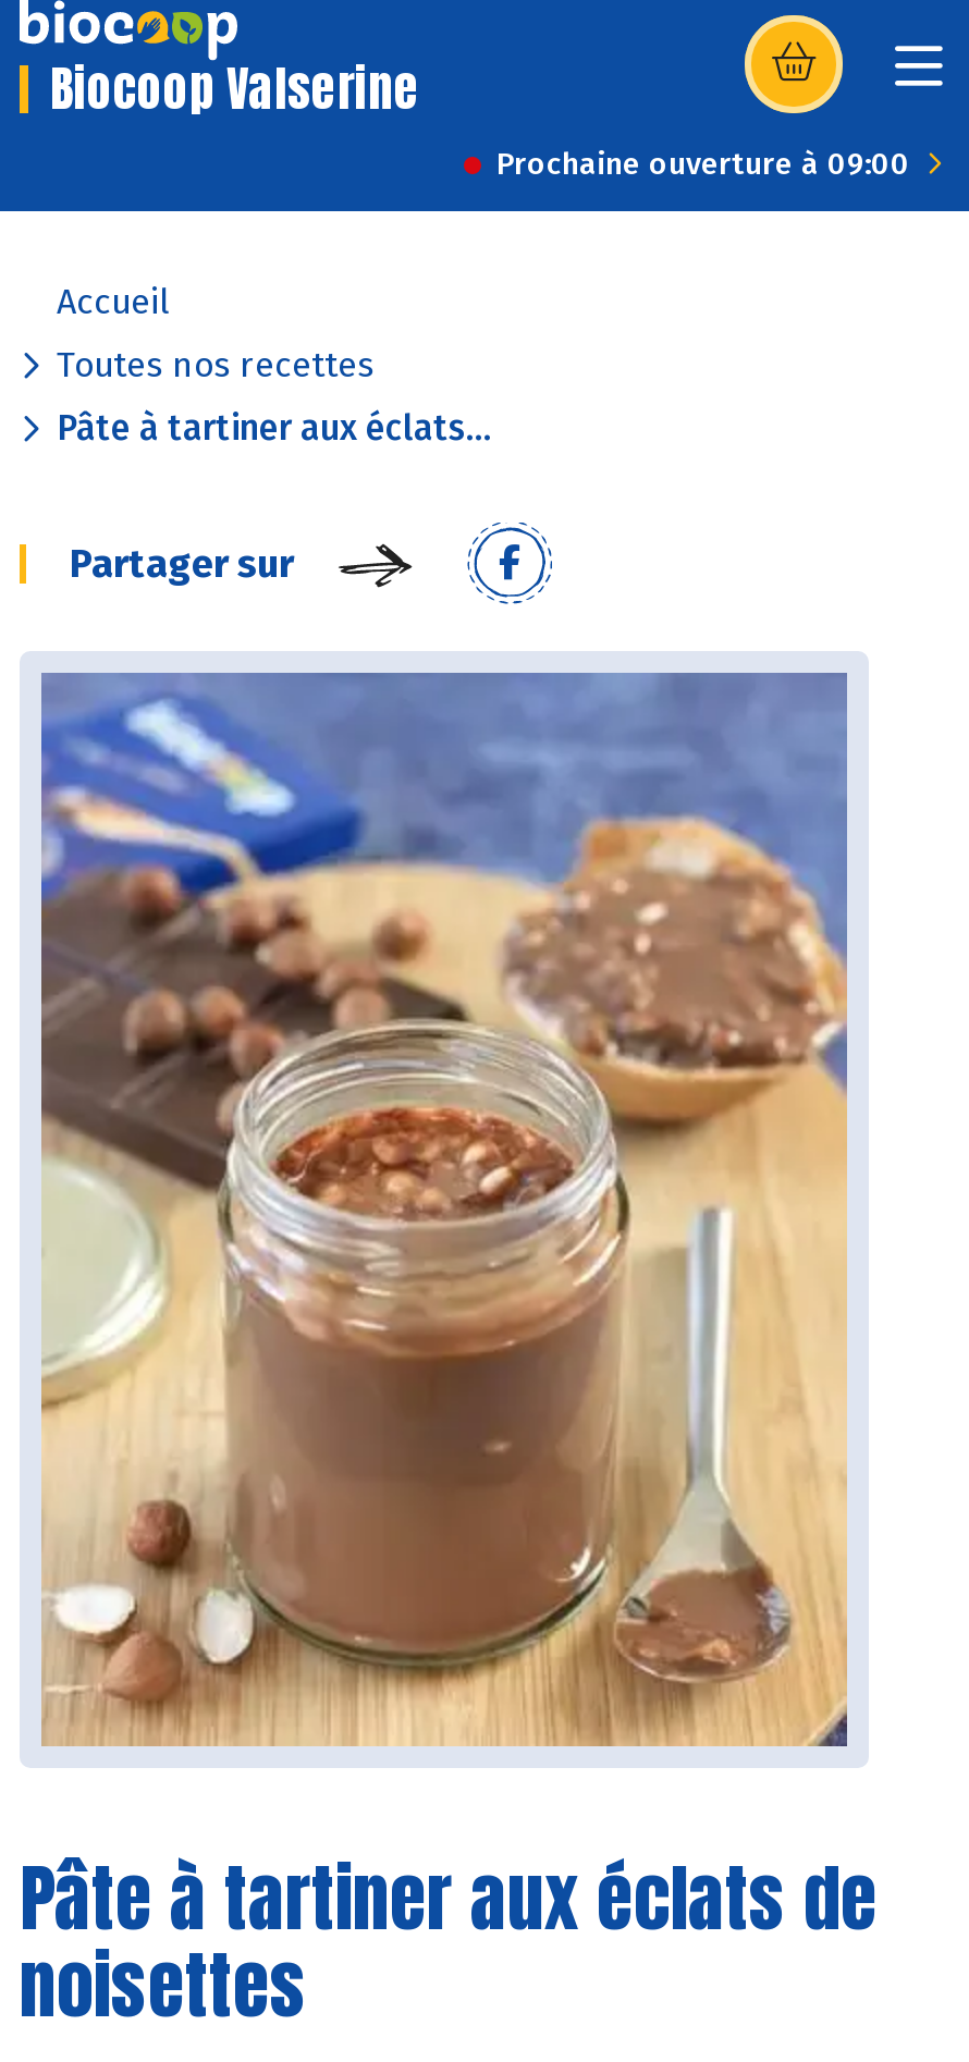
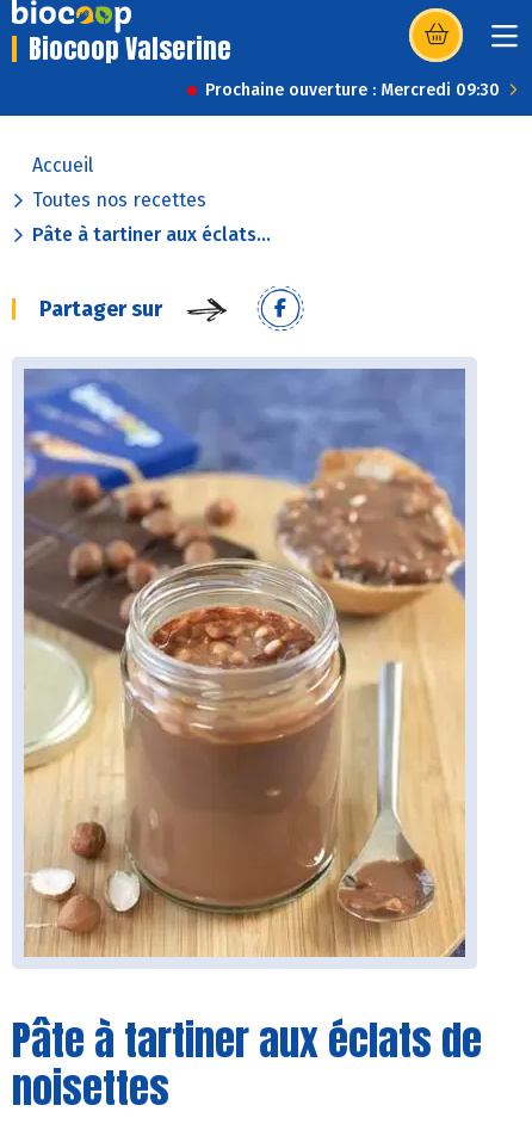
[496,146,910,183] Prochaine ouverture à 09:00 -> [205,80,500,100] Prochaine ouverture : Mercredi 09:30

